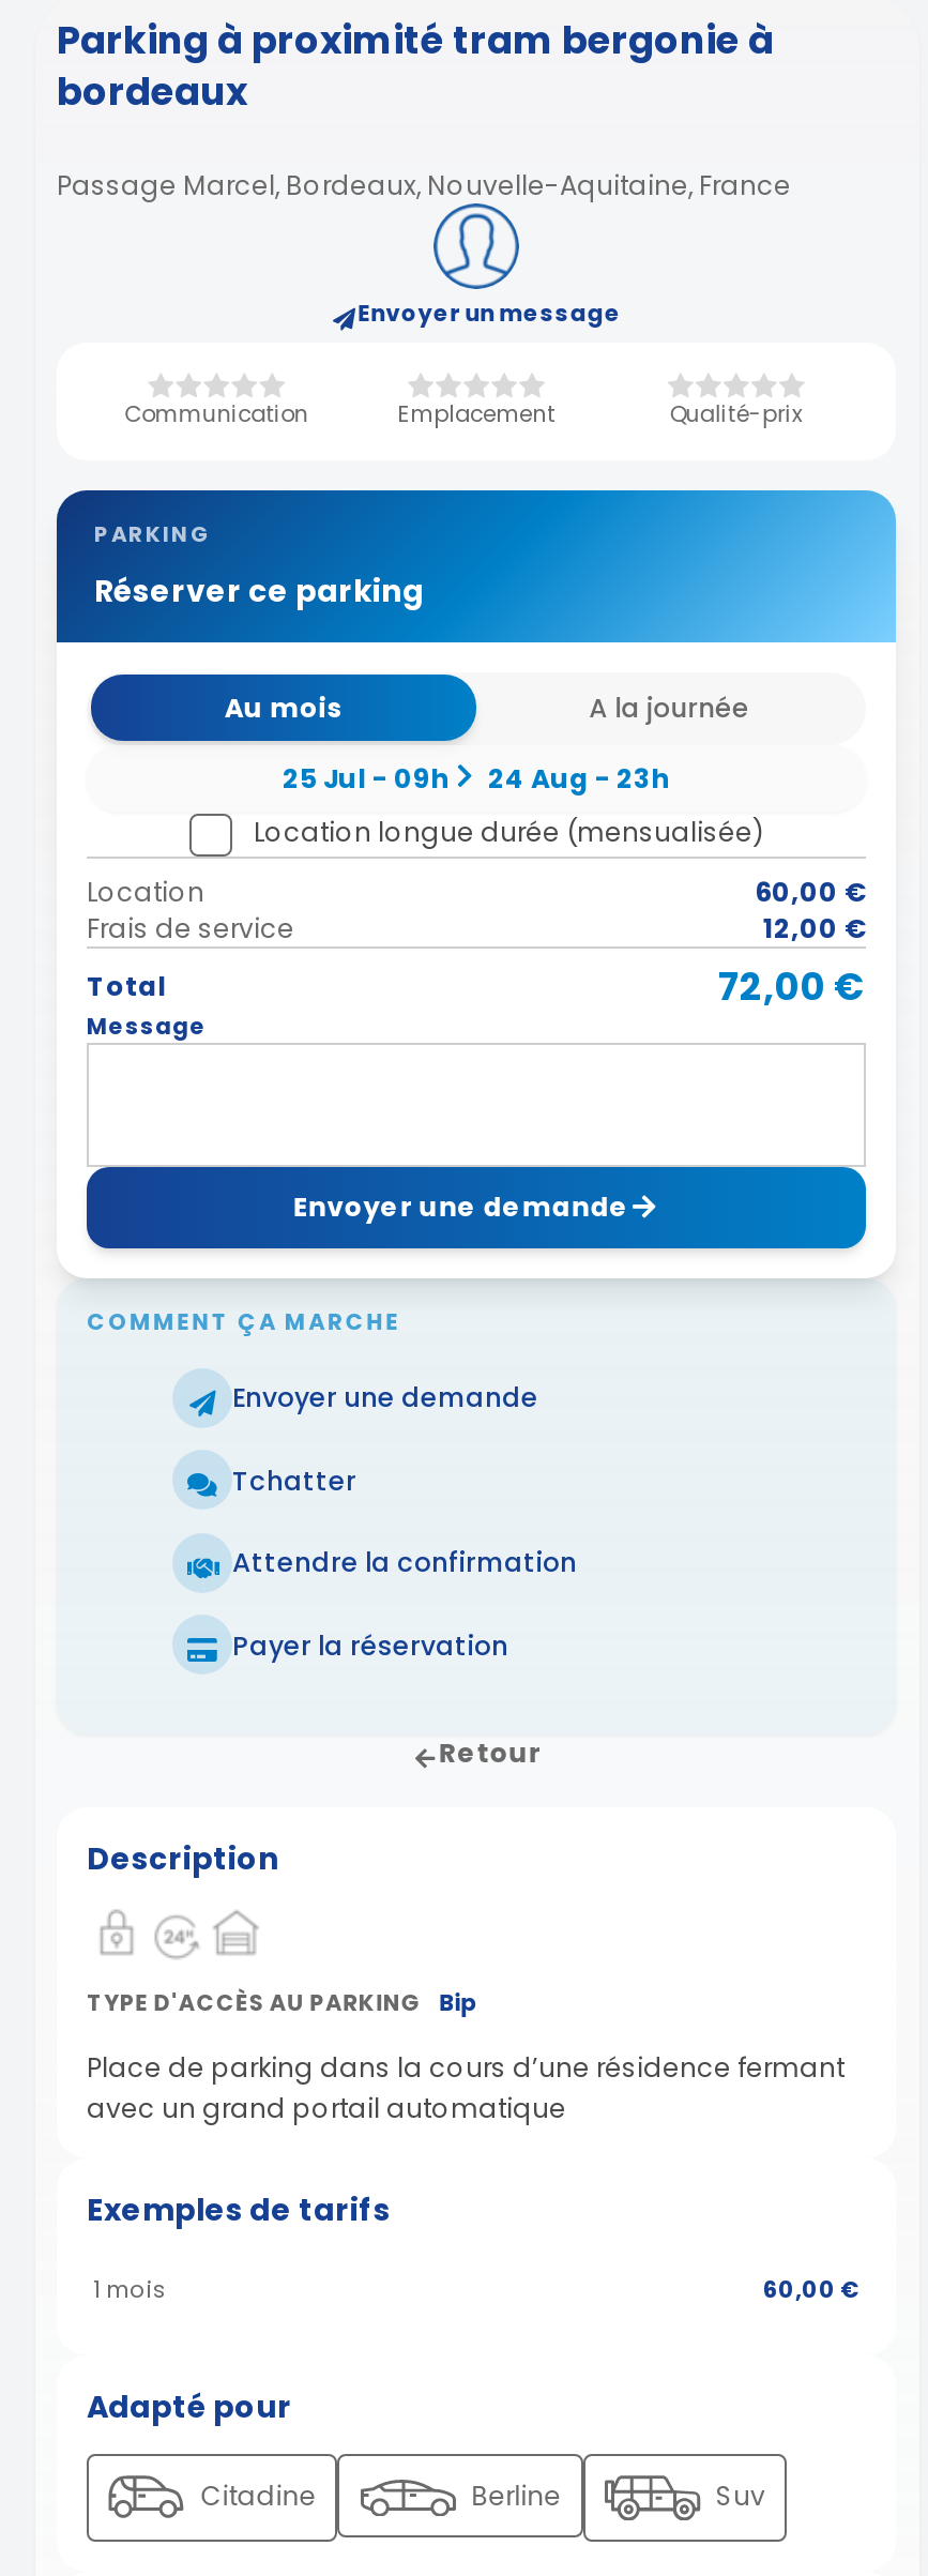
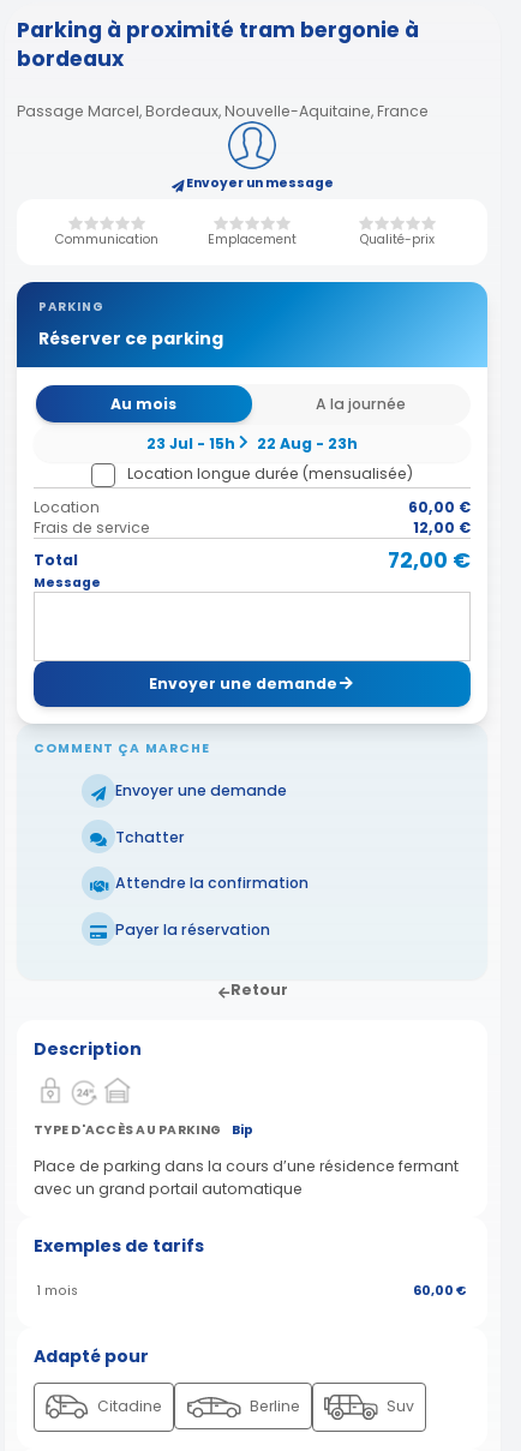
[283,760,450,797] 25 Jul - 09h -> [146,433,235,454] 23 Jul - 15h
[488,760,670,797] 24 Aug - 23h -> [257,433,358,454] 22 Aug - 23h

